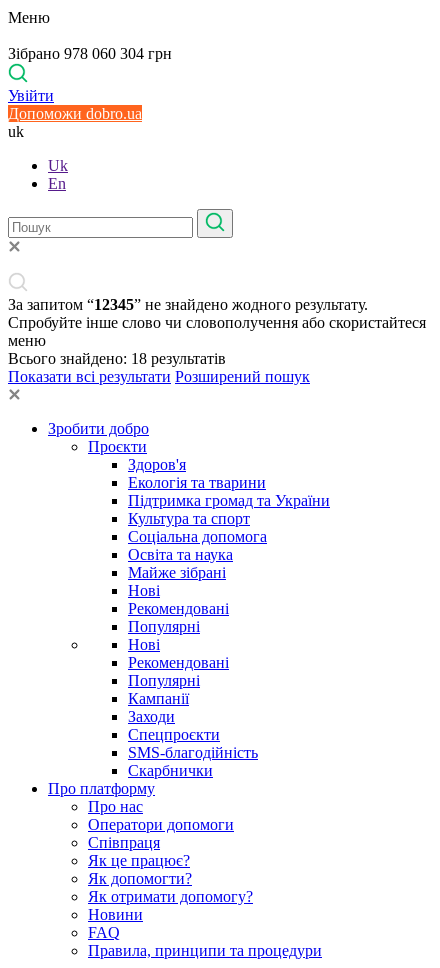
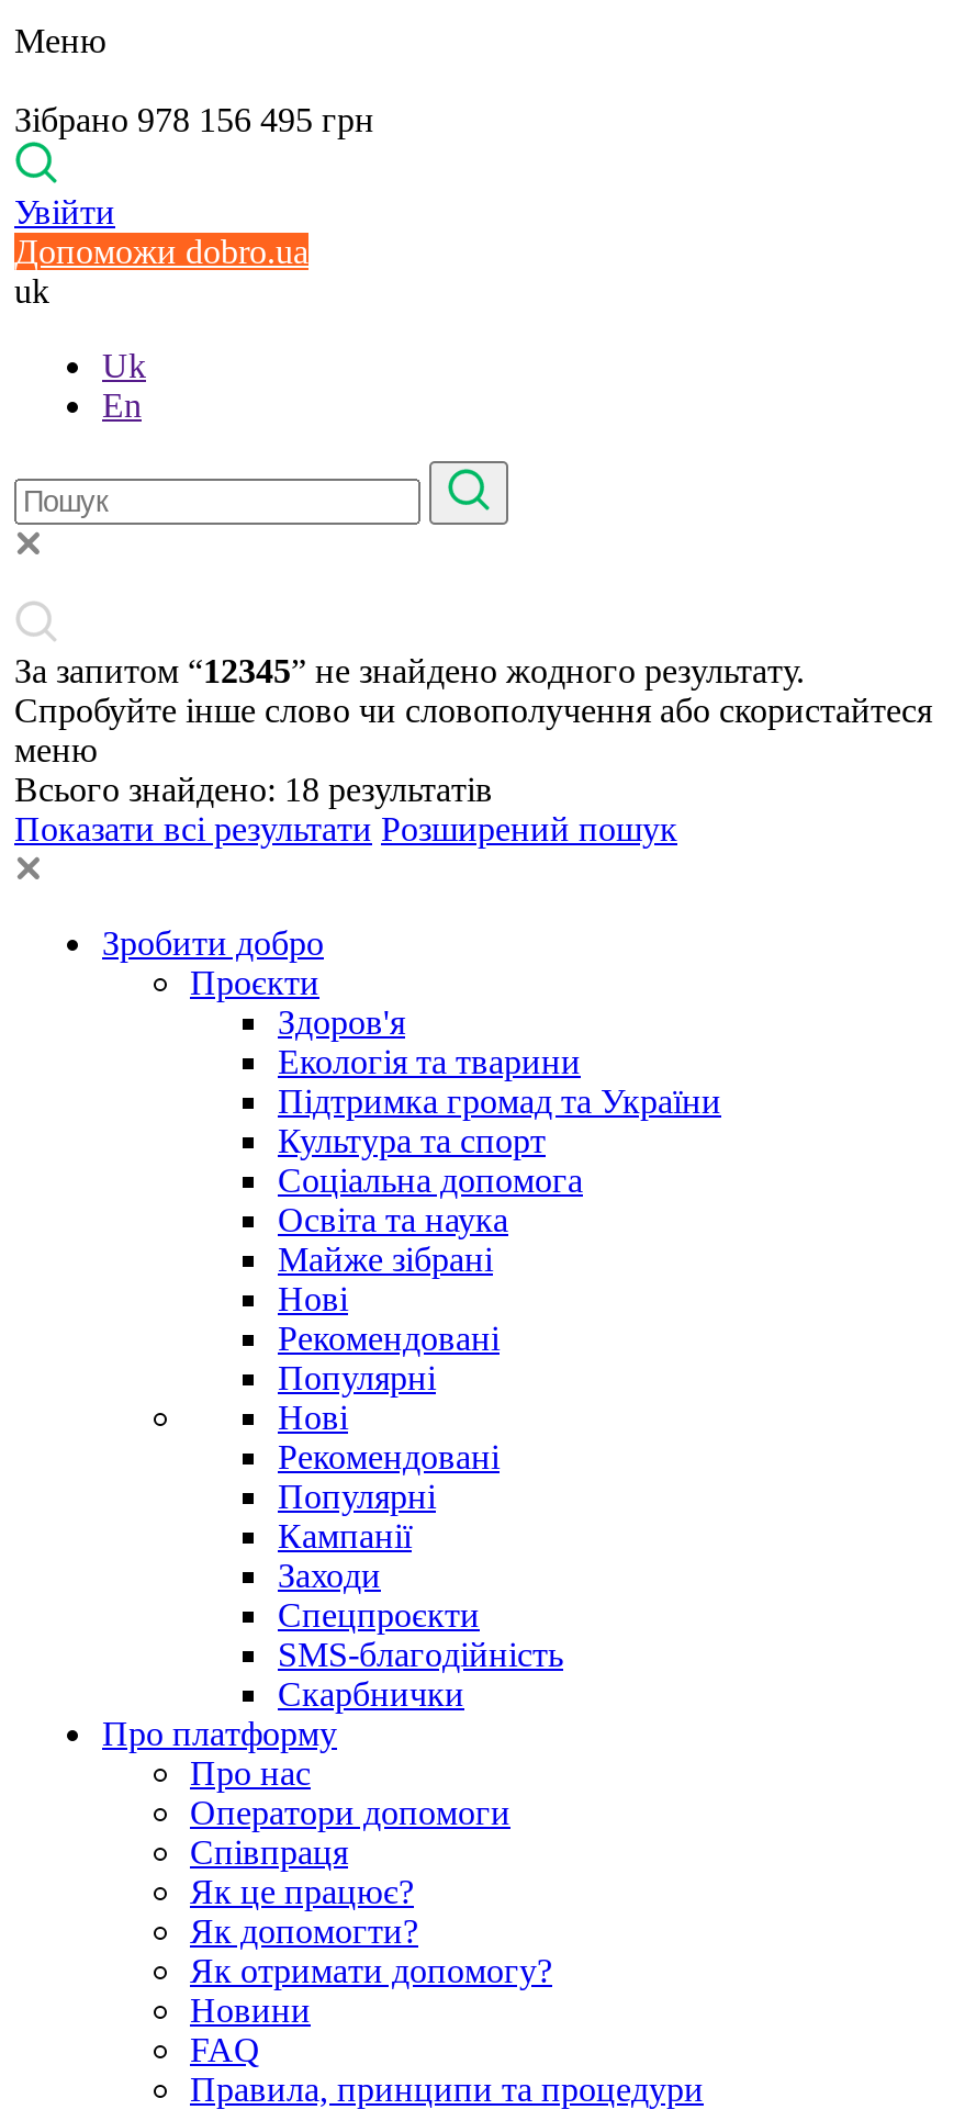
[8,45,172,62] Зібрано 978 060 304 грн -> [14,101,374,138] Зібрано 978 156 495 грн

